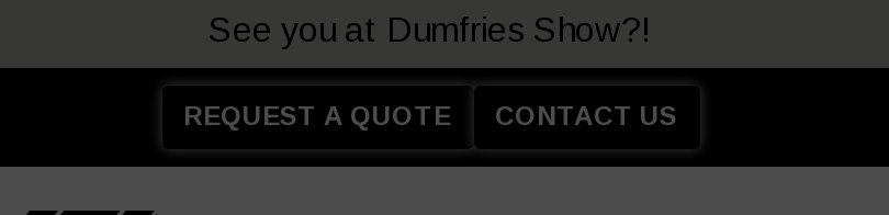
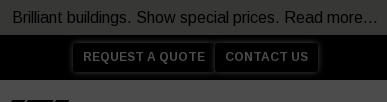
[209,11,652,48] See you at Dumfries Show?! -> [12,9,378,26] Brilliant buildings. Show special prices. Read more...

